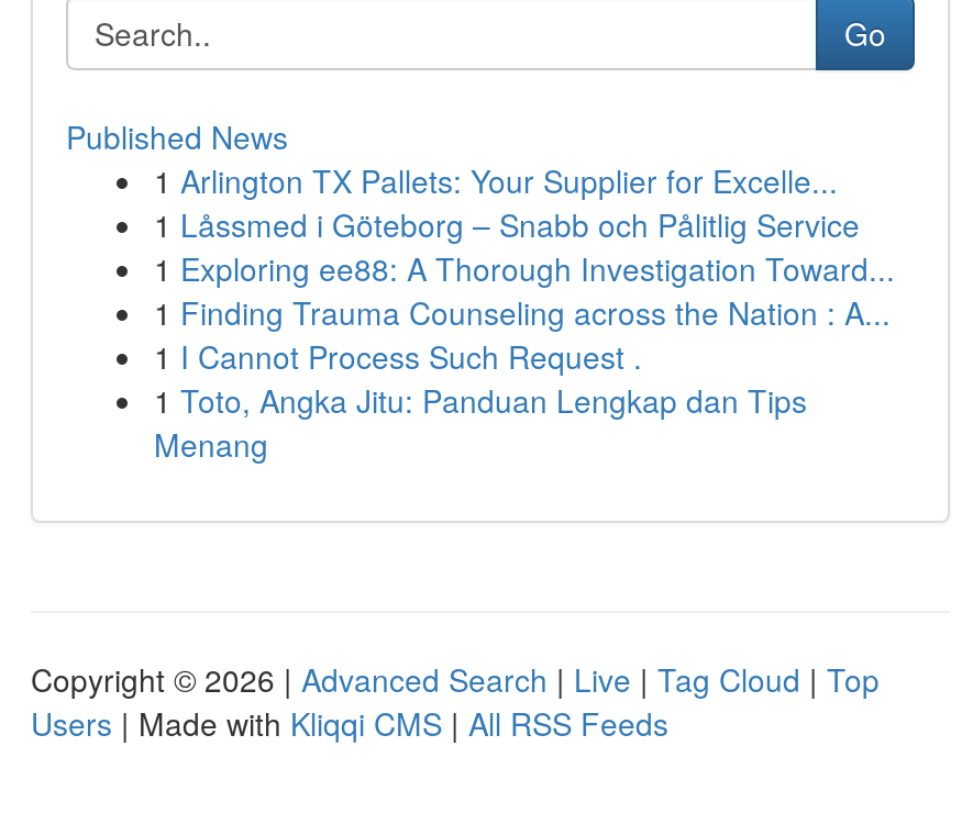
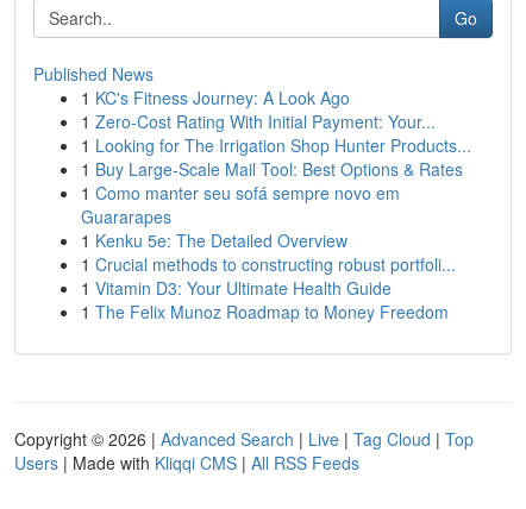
[154,158,895,466] 1 Arlington TX Pallets: Your Supplier for Excelle... | 1 Låssmed i Göteborg – Snabb och Pålitlig Service | 1 Exploring ee88: A Thorough Investigation Toward... | 1 Finding Trauma Counseling across the Nation : A... | 1 I Cannot Process Such Request . | 1 Toto, Angka Jitu: Panduan Lengkap dan Tips | Menang -> [81,86,471,323] 1 KC's Fitness Journey: A Look Ago | 1 Zero-Cost Rating With Initial Payment: Your... | 1 Looking for The Irrigation Shop Hunter Products... | 1 Buy Large-Scale Mail Tool: Best Options & Rates | 1 Como manter seu sofá sempre novo em | Guararapes | 1 Kenku 5e: The Detailed Overview | 1 Crucial methods to constructing robust portfoli... | 1 Vitamin D3: Your Ultimate Health Guide | 1 The Felix Munoz Roadmap to Money Freedom

